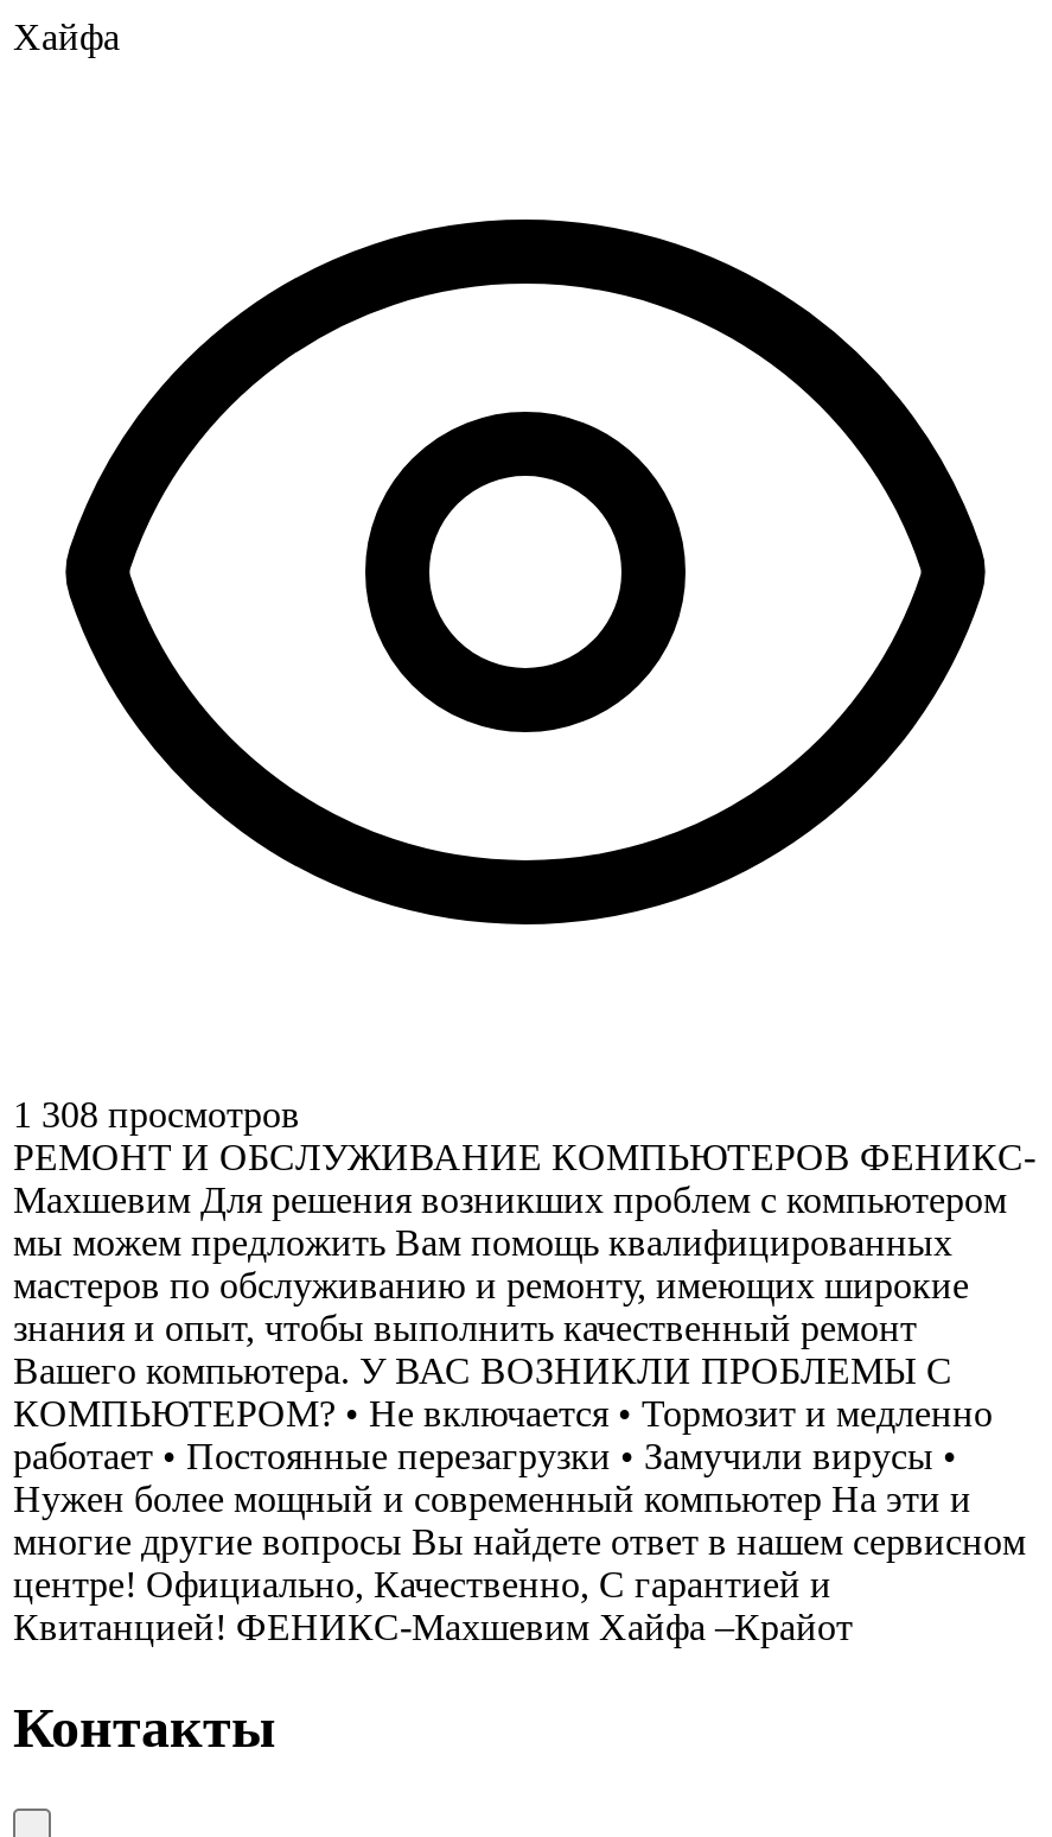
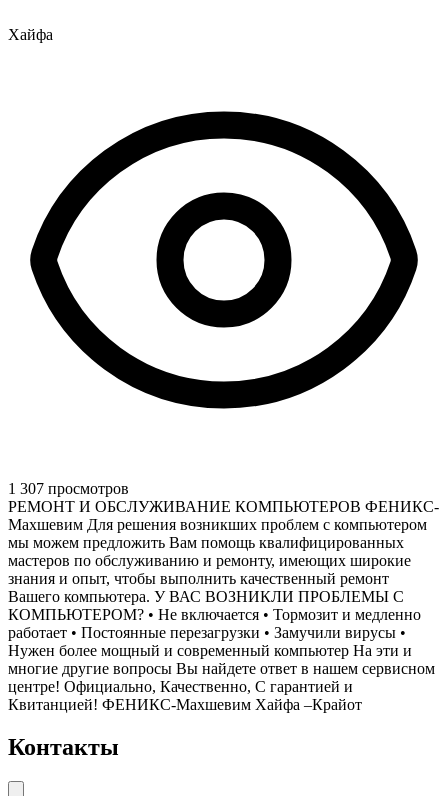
[13,1094,300,1135] 1 308 просмотров -> [8,480,129,497] 1 307 просмотров

